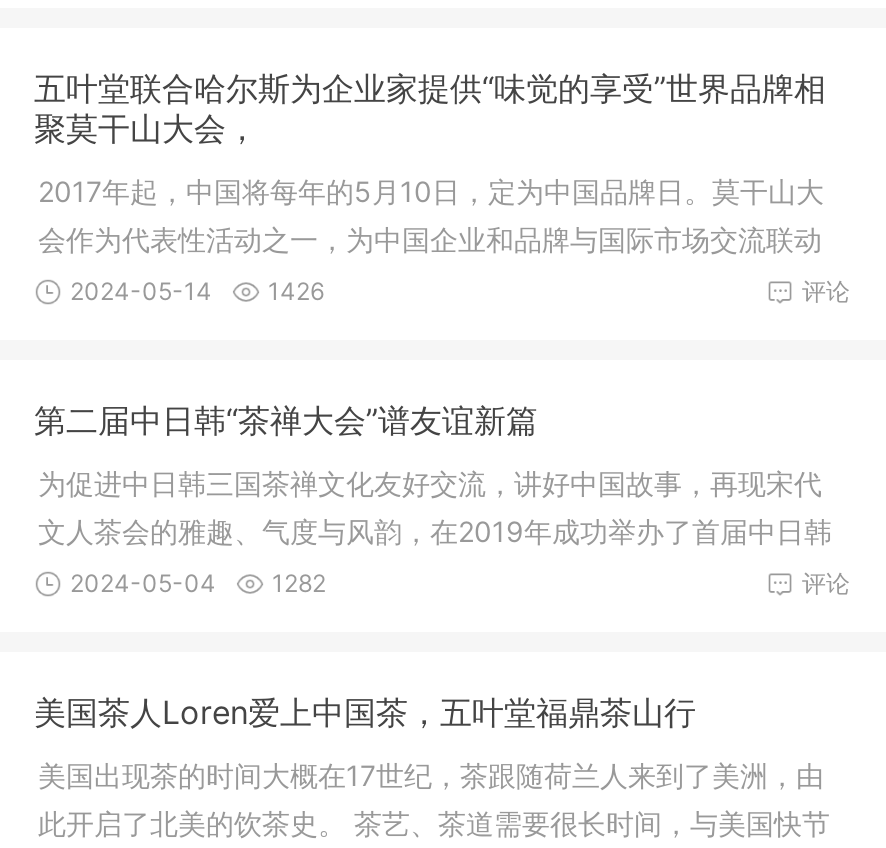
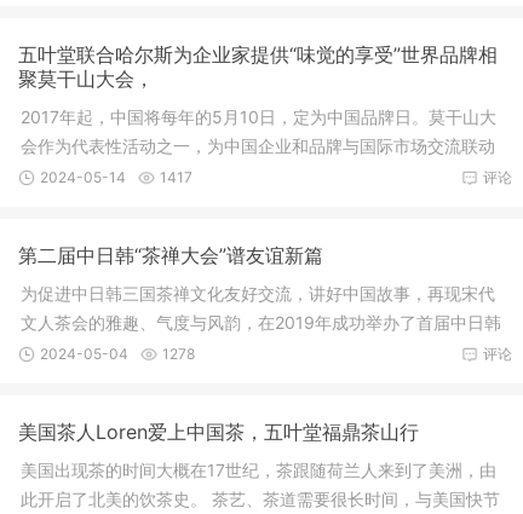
[268,275,324,305] 1426 -> [160,168,192,186] 1417
[272,567,326,597] 1282 -> [162,344,195,362] 1278

